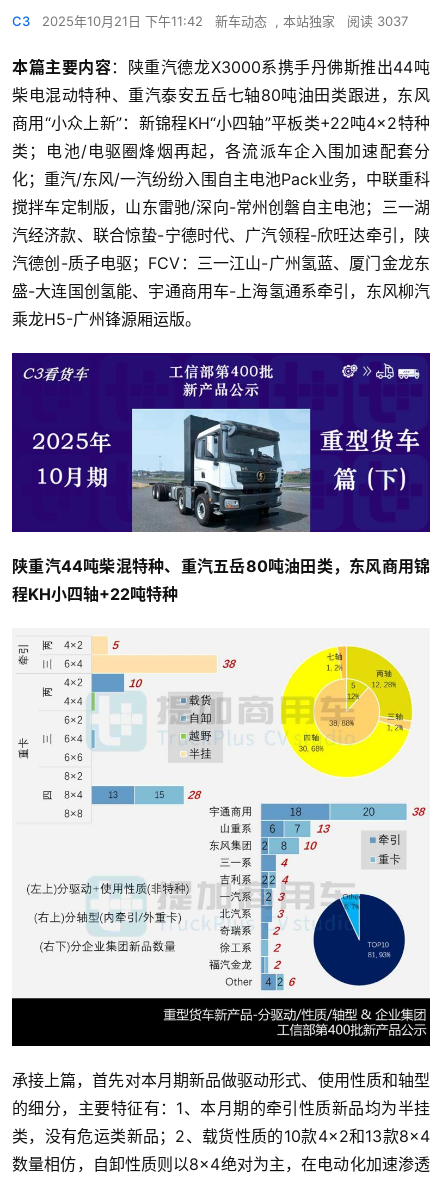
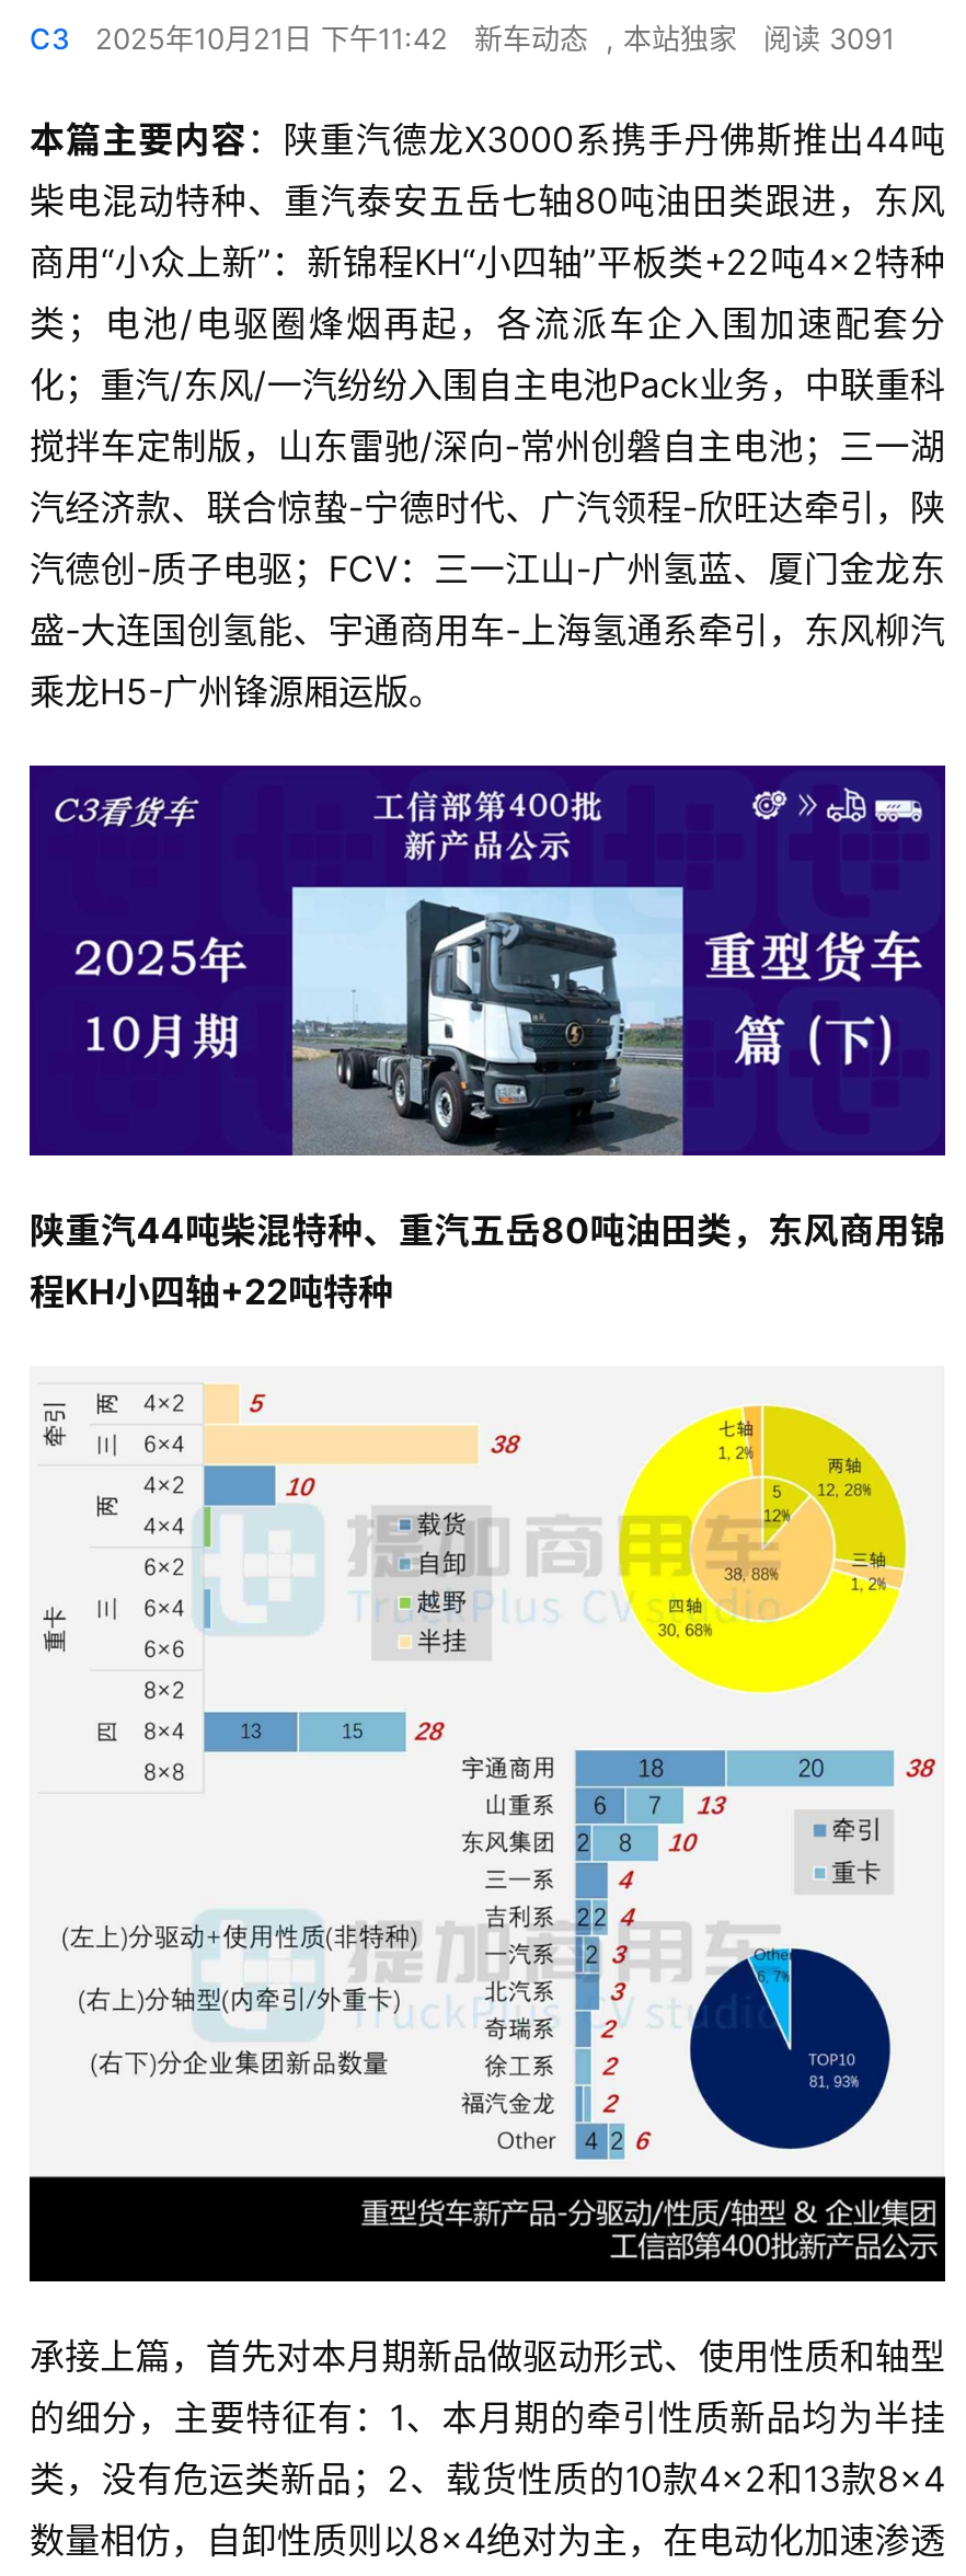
[12,13,408,29] C3 2025年10月21日 下午11:42 新车动态 ,本站独家 阅读 3037 -> [30,21,895,56] C3 2025年10月21日 下午11:42 新车动态 ,本站独家 阅读 3091

